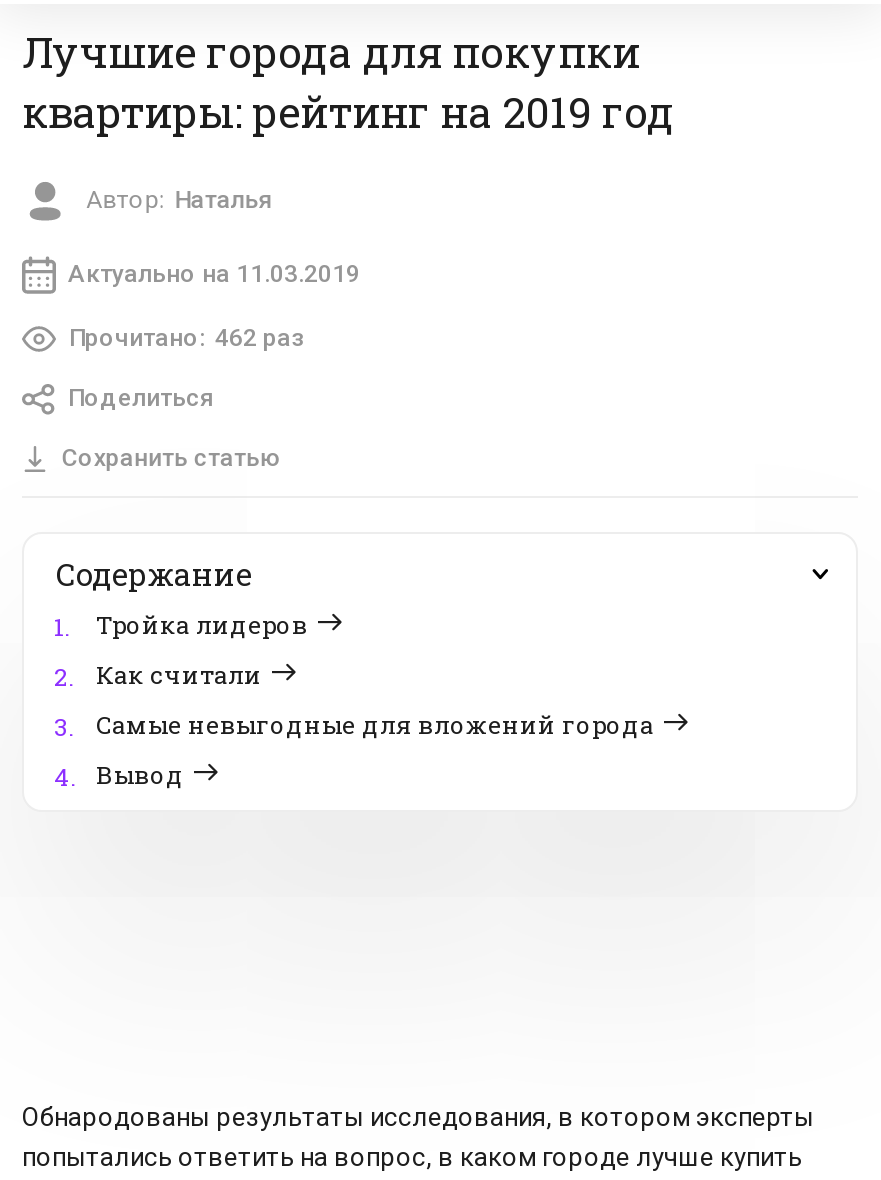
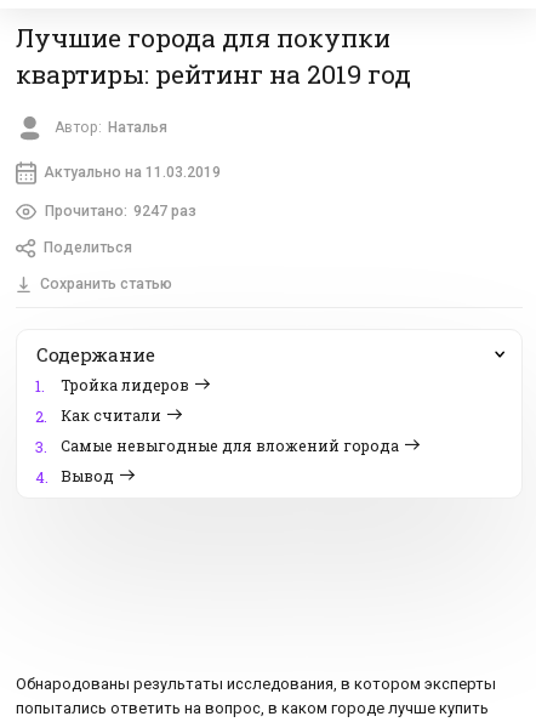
[69,323,305,351] Прочитано: 462 раз -> [44,202,196,219] Прочитано: 9247 раз

